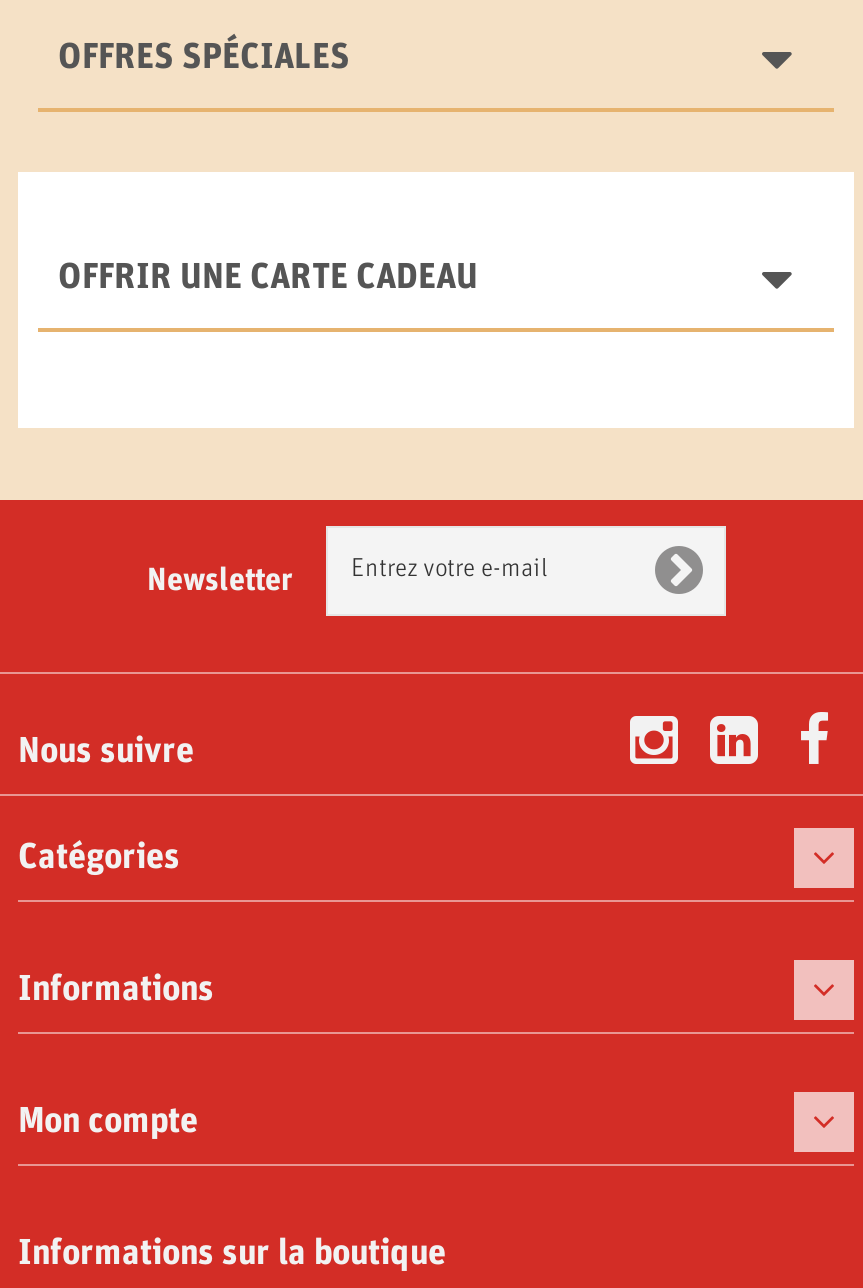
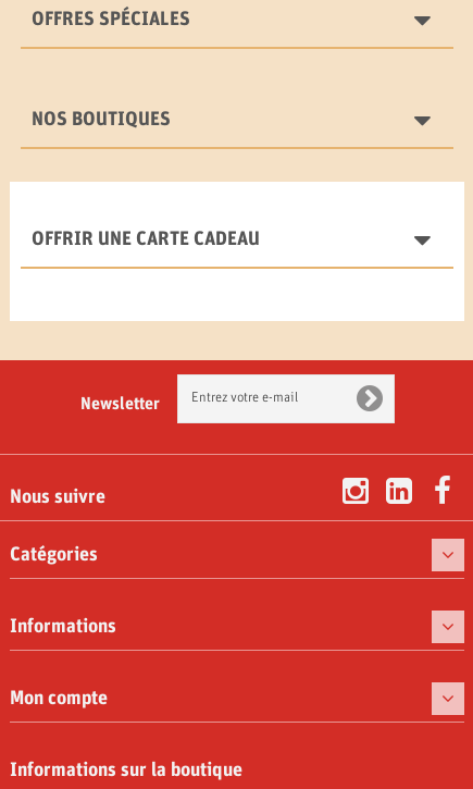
none -> [32,111,171,128] NOS BOUTIQUES

